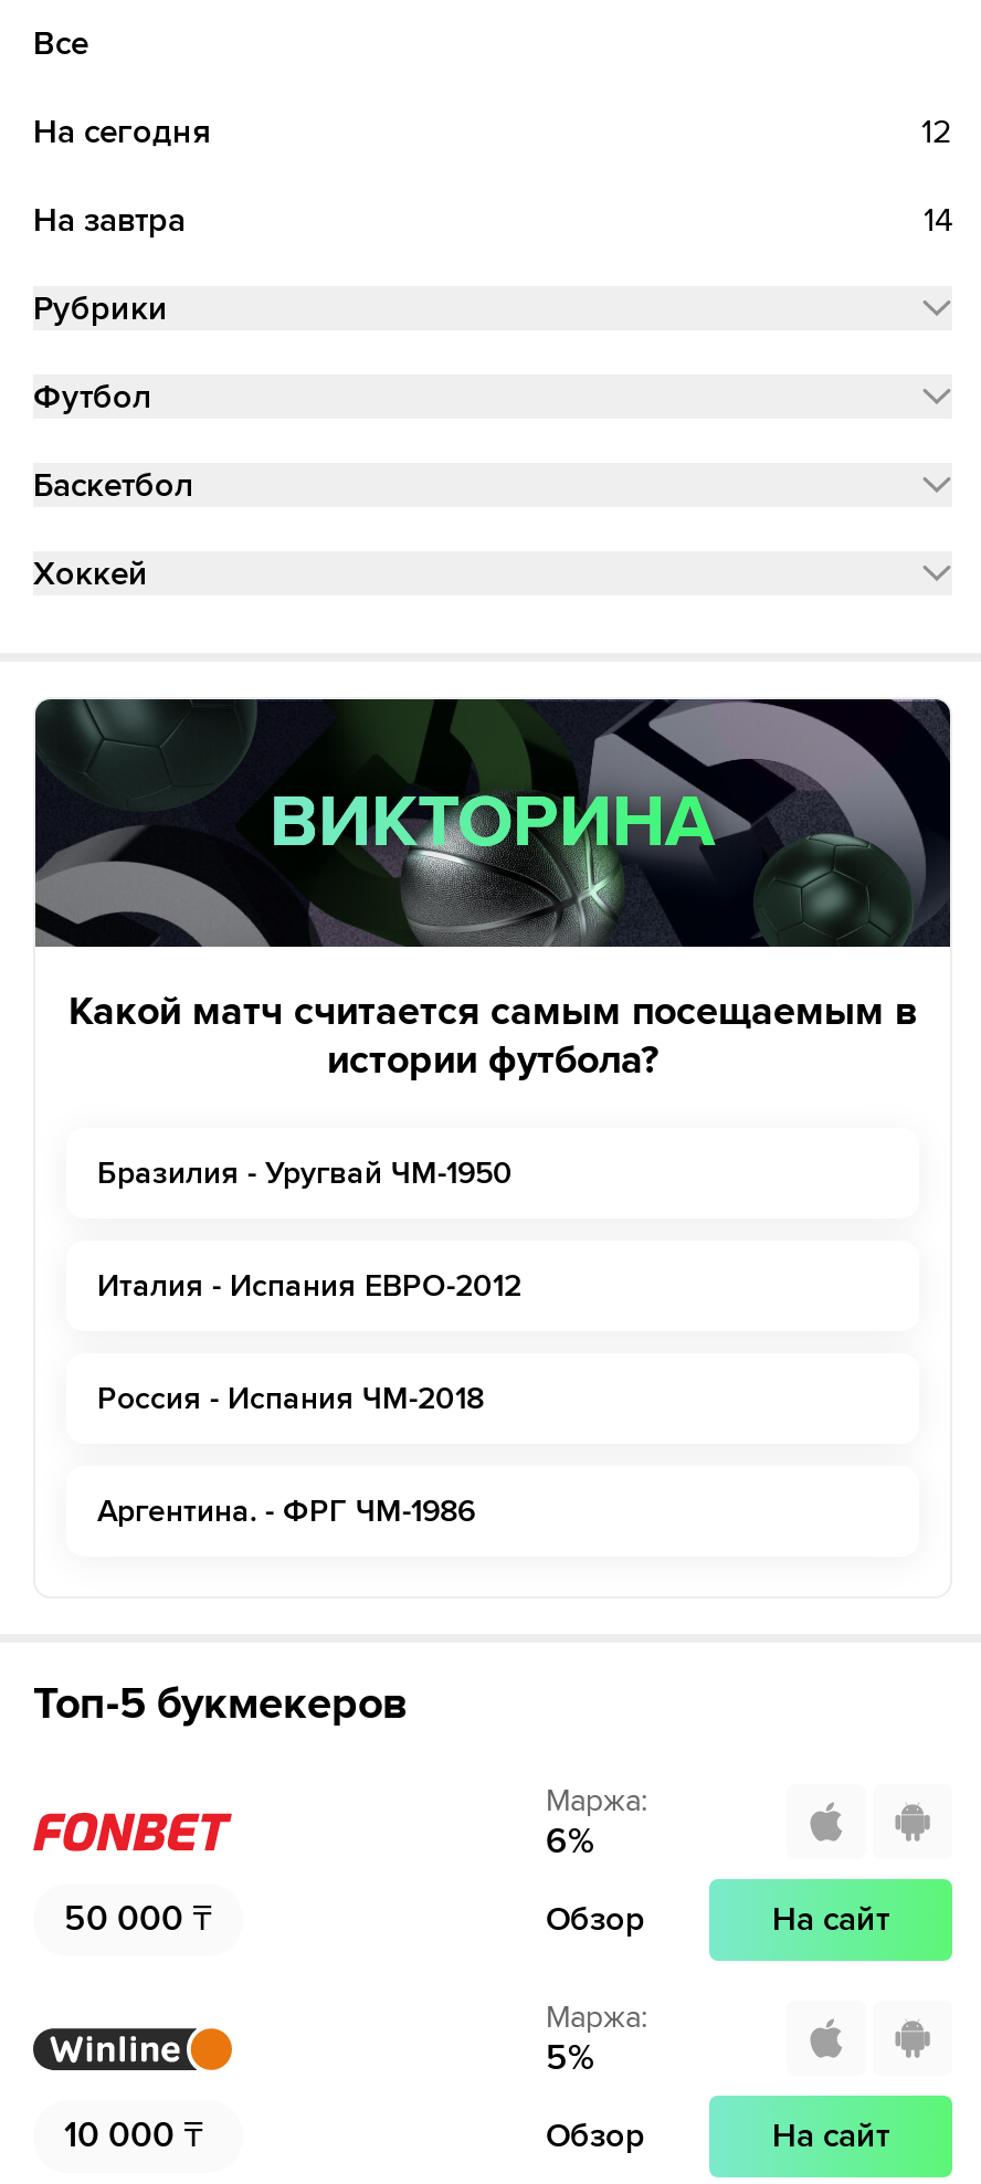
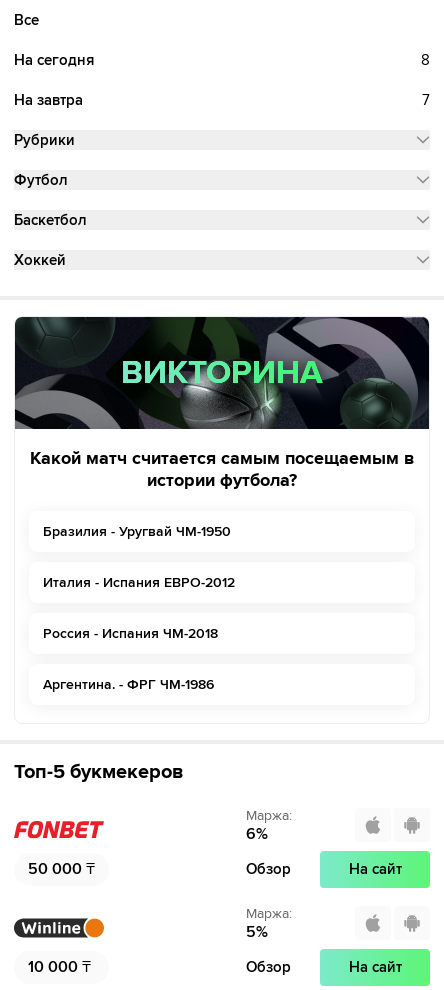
[921,112,952,151] 12 -> [421,51,430,69] 8
[924,200,952,240] 14 -> [422,91,430,109] 7

